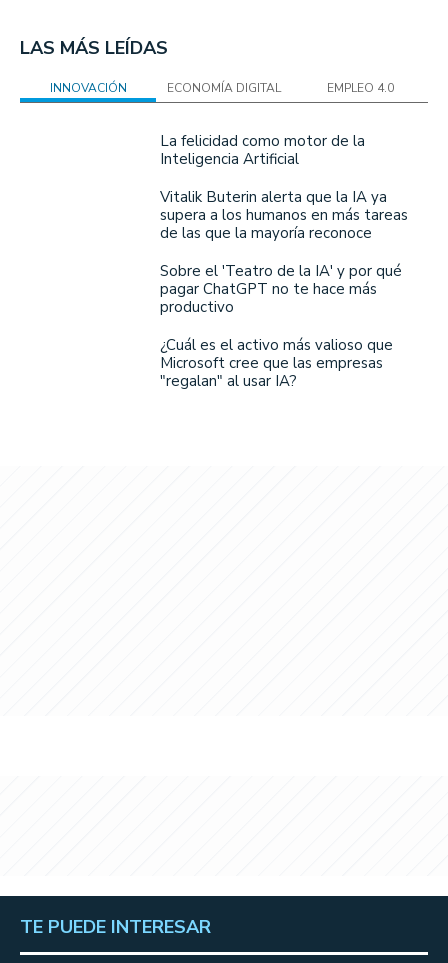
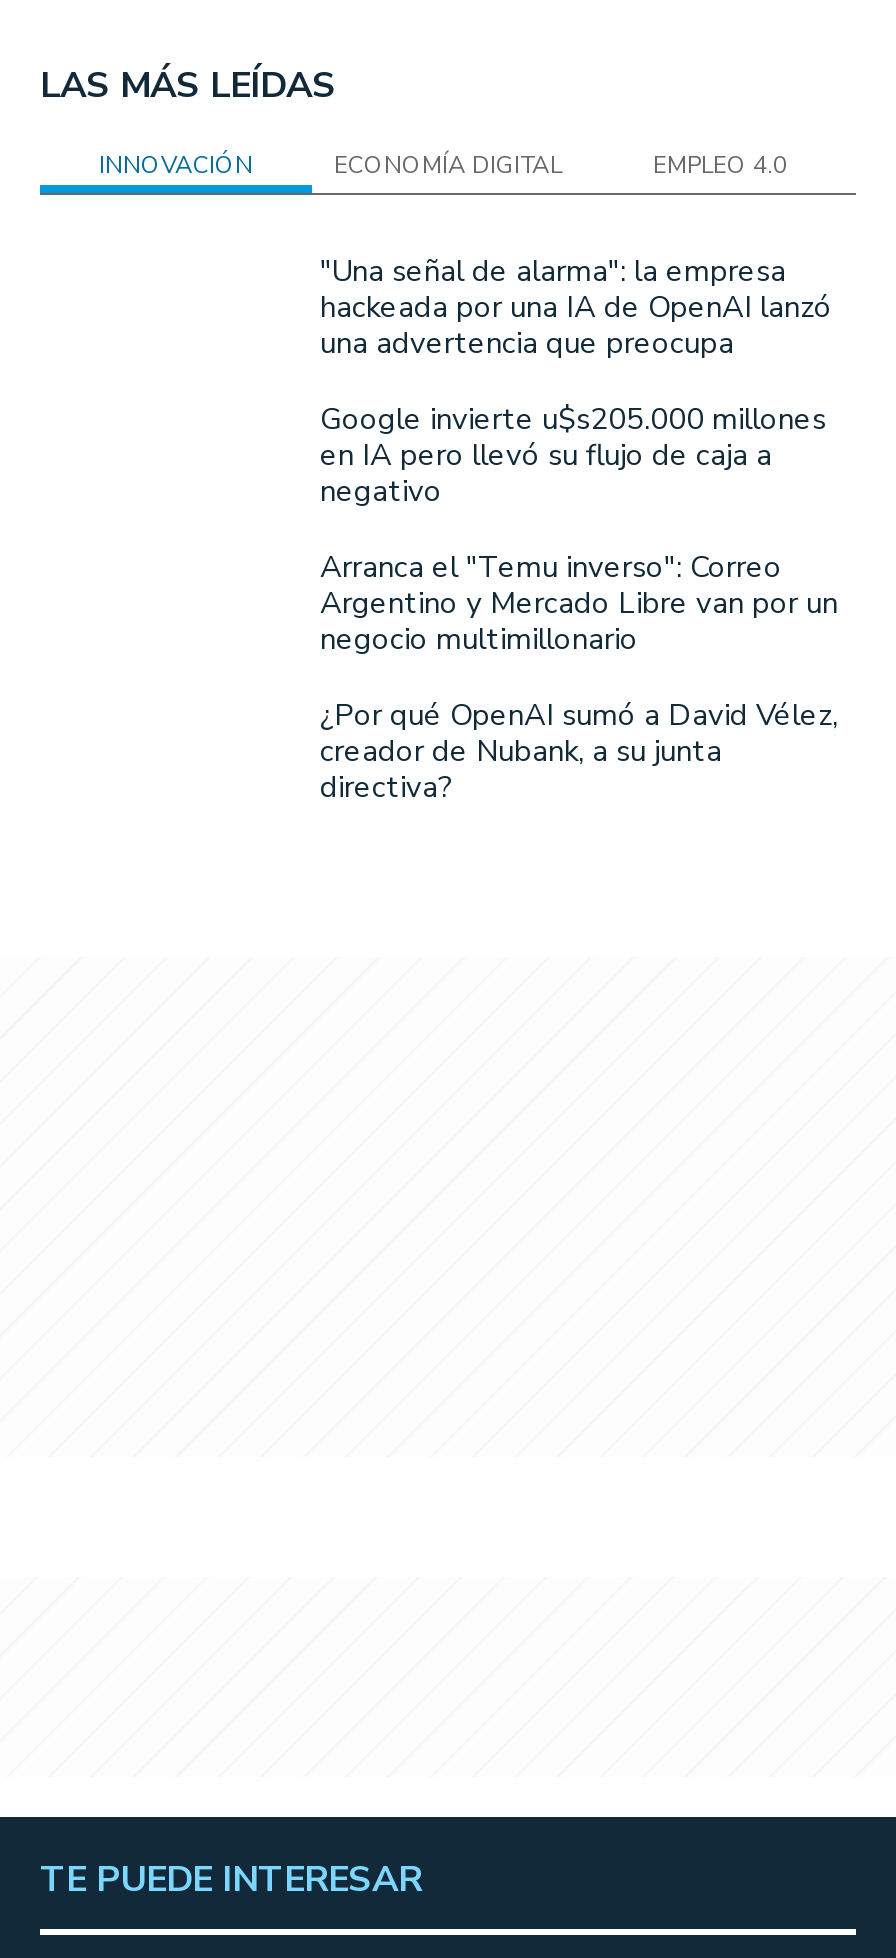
[160,131,365,169] La felicidad como motor de la | Inteligencia Artificial -> [320,250,832,362] "Una señal de alarma": la empresa | hackeada por una IA de OpenAI lanzó | una advertencia que preocupa
[160,187,408,243] Vitalik Buterin alerta que la IA ya | supera a los humanos en más tareas | de las que la mayoría reconoce -> [320,398,826,510] Google invierte u$s205.000 millones | en IA pero llevó su flujo de caja a | negativo
[160,261,402,317] Sobre el 'Teatro de la IA' y por qué | pagar ChatGPT no te hace más | productivo -> [320,546,838,658] Arranca el "Temu inverso": Correo | Argentino y Mercado Libre van por un | negocio multimillonario
[160,335,393,391] ¿Cuál es el activo más valioso que | Microsoft cree que las empresas | "regalan" al usar IA? -> [320,694,838,806] ¿Por qué OpenAI sumó a David Vélez, | creador de Nubank, a su junta | directiva?

